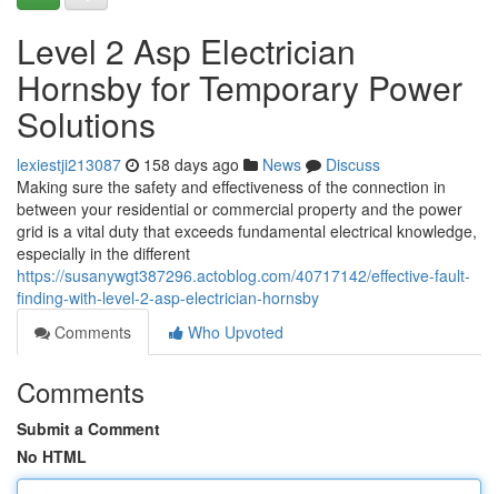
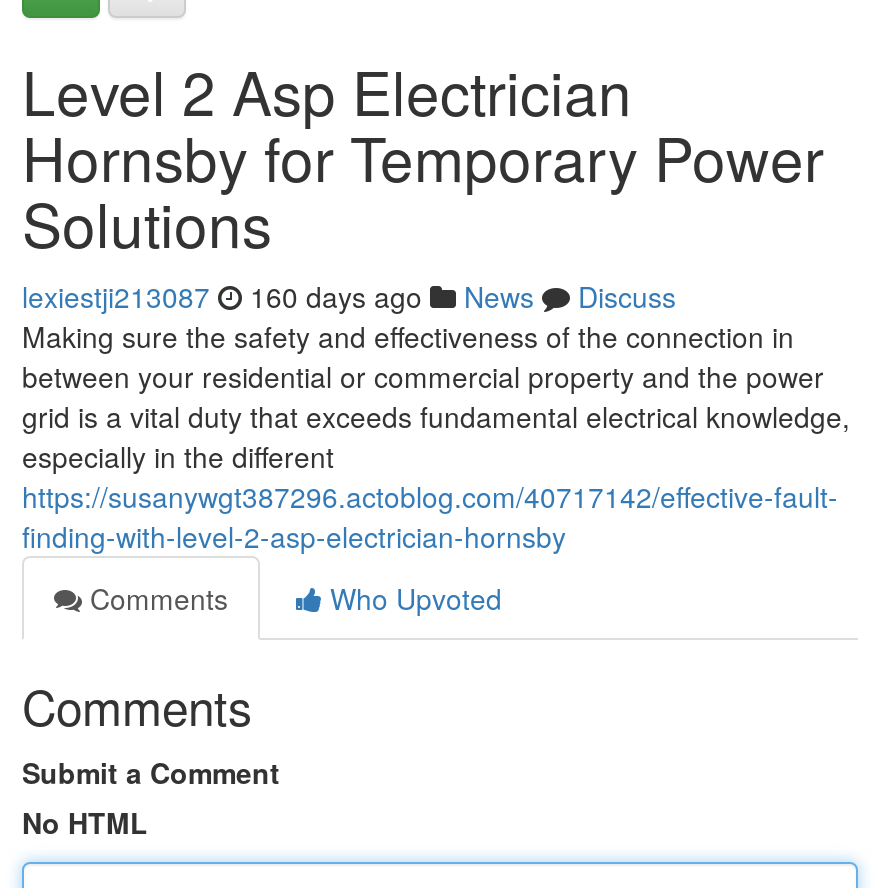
[17,153,380,175] lexiestji213087 158 days ago News Discuss -> [22,276,676,316] lexiestji213087 160 days ago News Discuss

